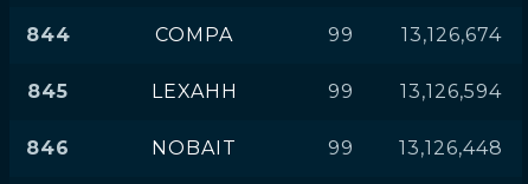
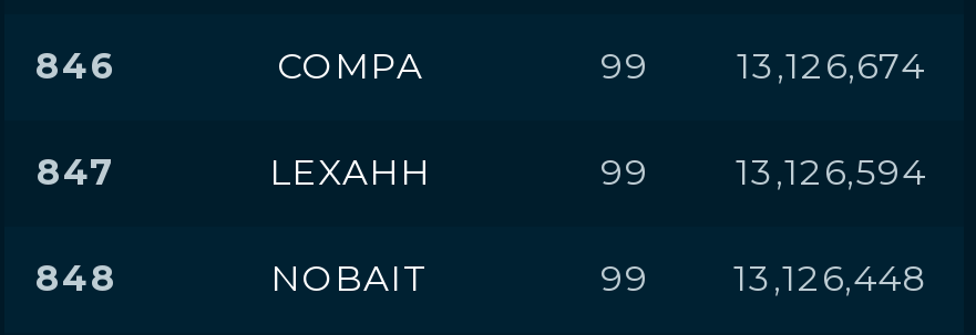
[25,24,70,46] 844 -> [35,45,117,87] 846
[27,80,69,103] 845 -> [37,151,116,193] 847
[26,137,70,159] 846 -> [35,258,117,300] 848

